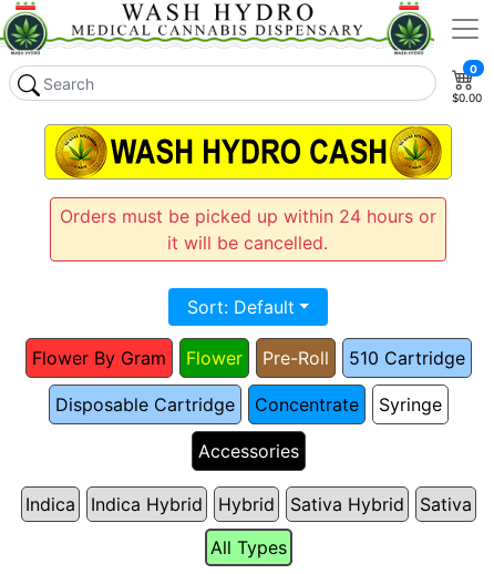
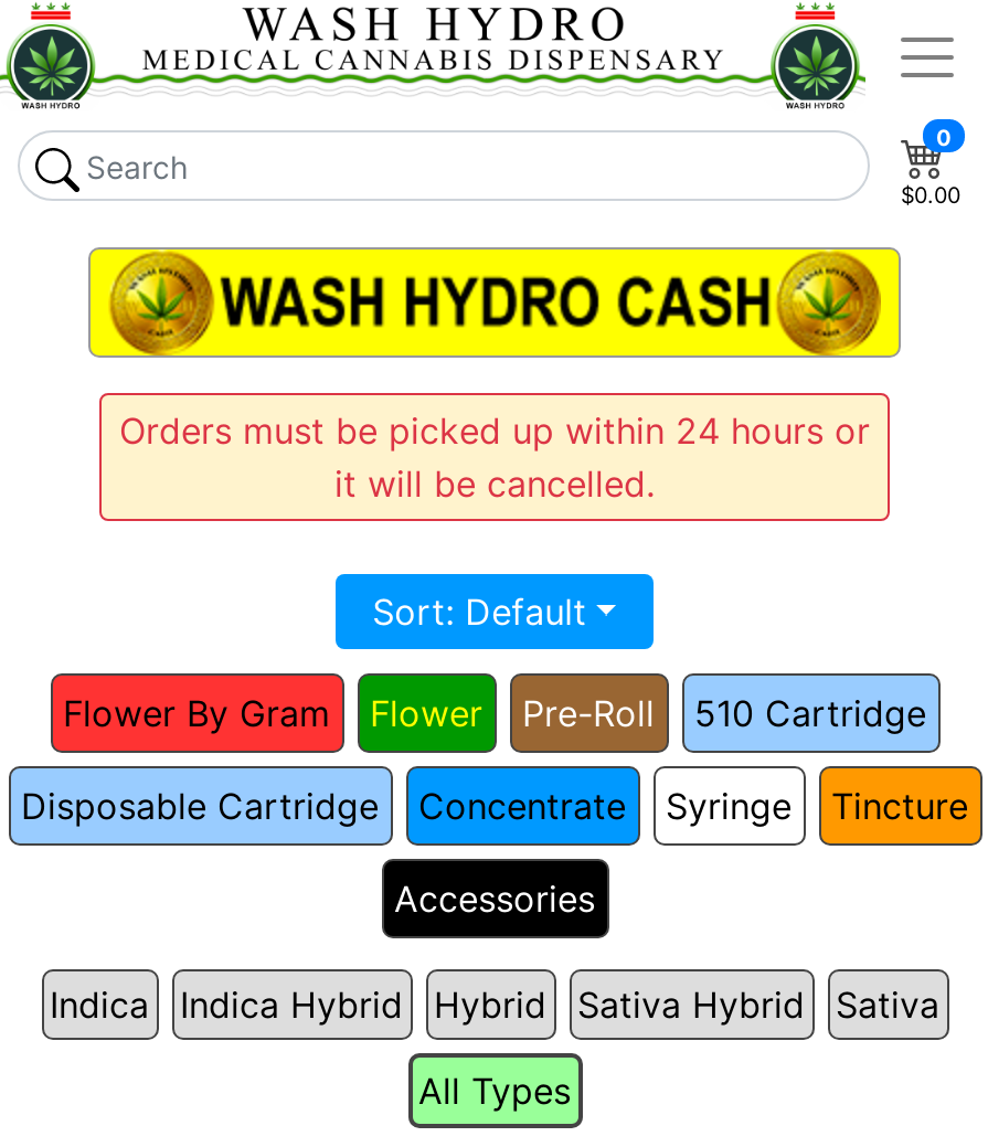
none -> [831,784,968,828] Tincture

